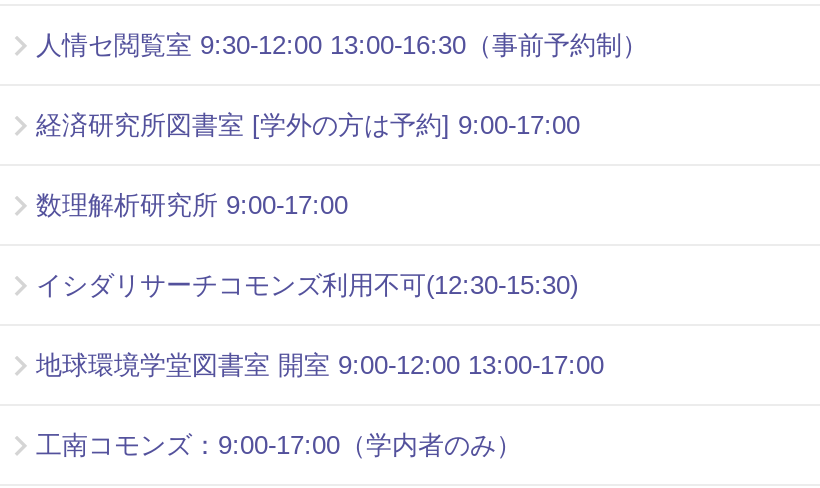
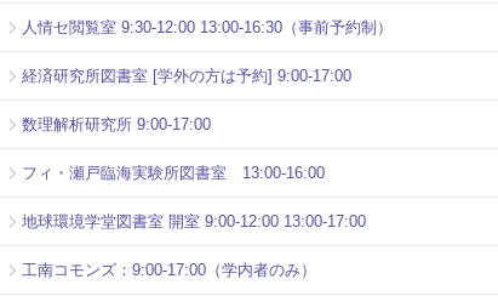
[36,271,578,301] イシダリサーチコモンズ利用不可(12:30-15:30) -> [22,164,325,183] フィ・瀬戸臨海実験所図書室 13:00-16:00

